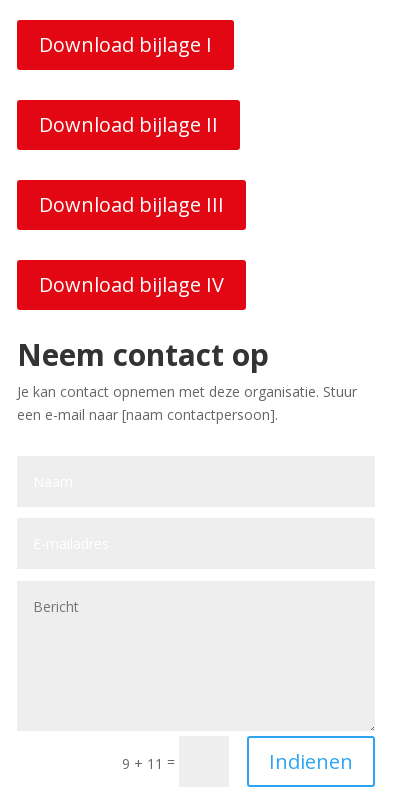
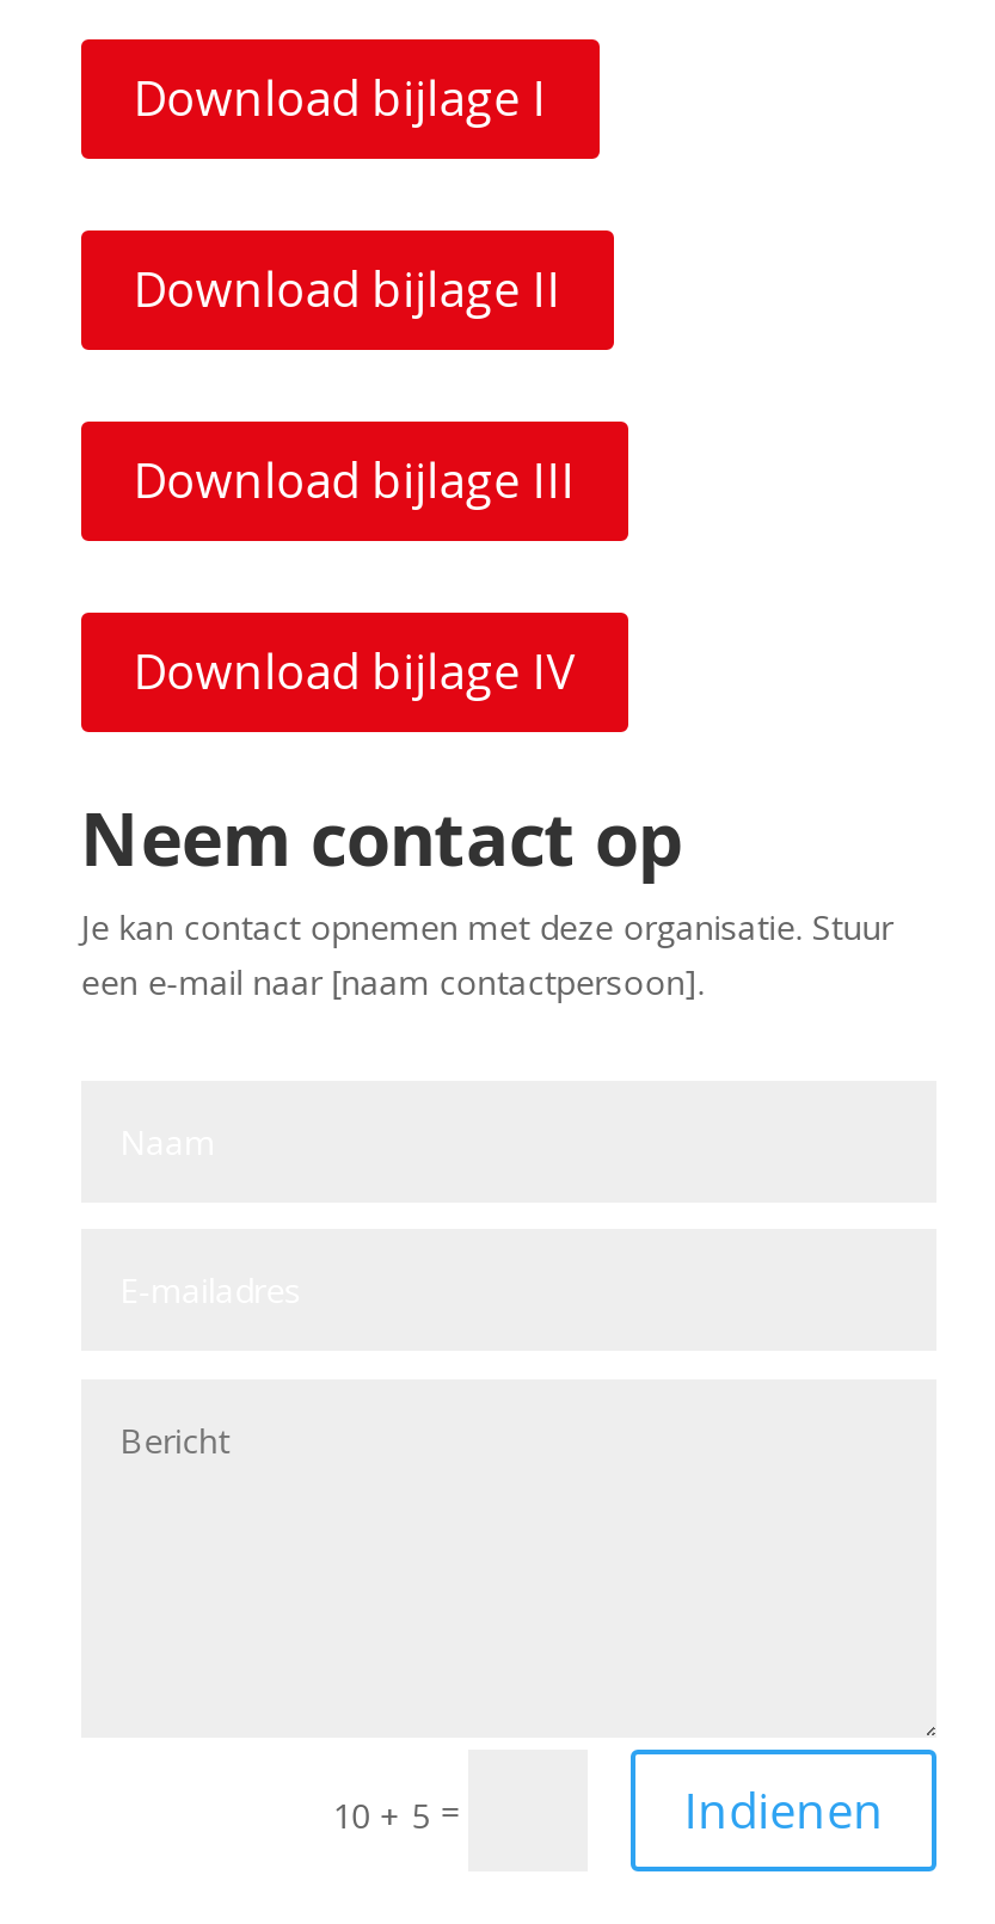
[122,752,179,773] 9 + 11 = -> [333,1788,469,1838] 10 + 5 =

